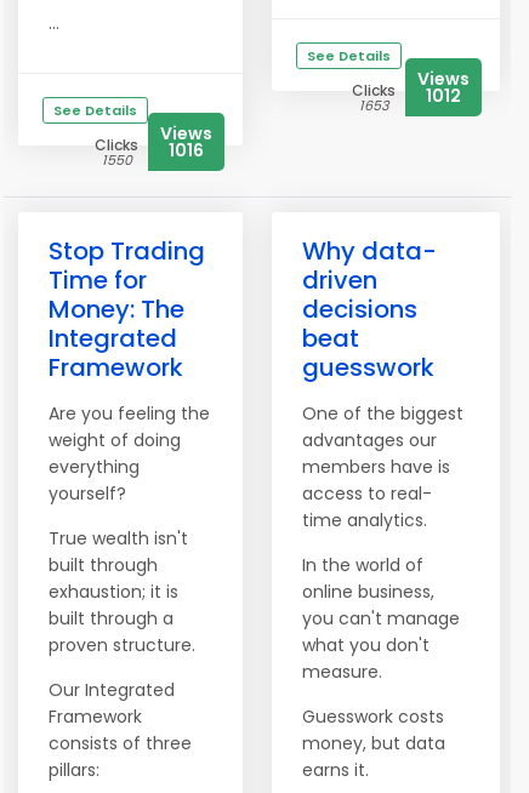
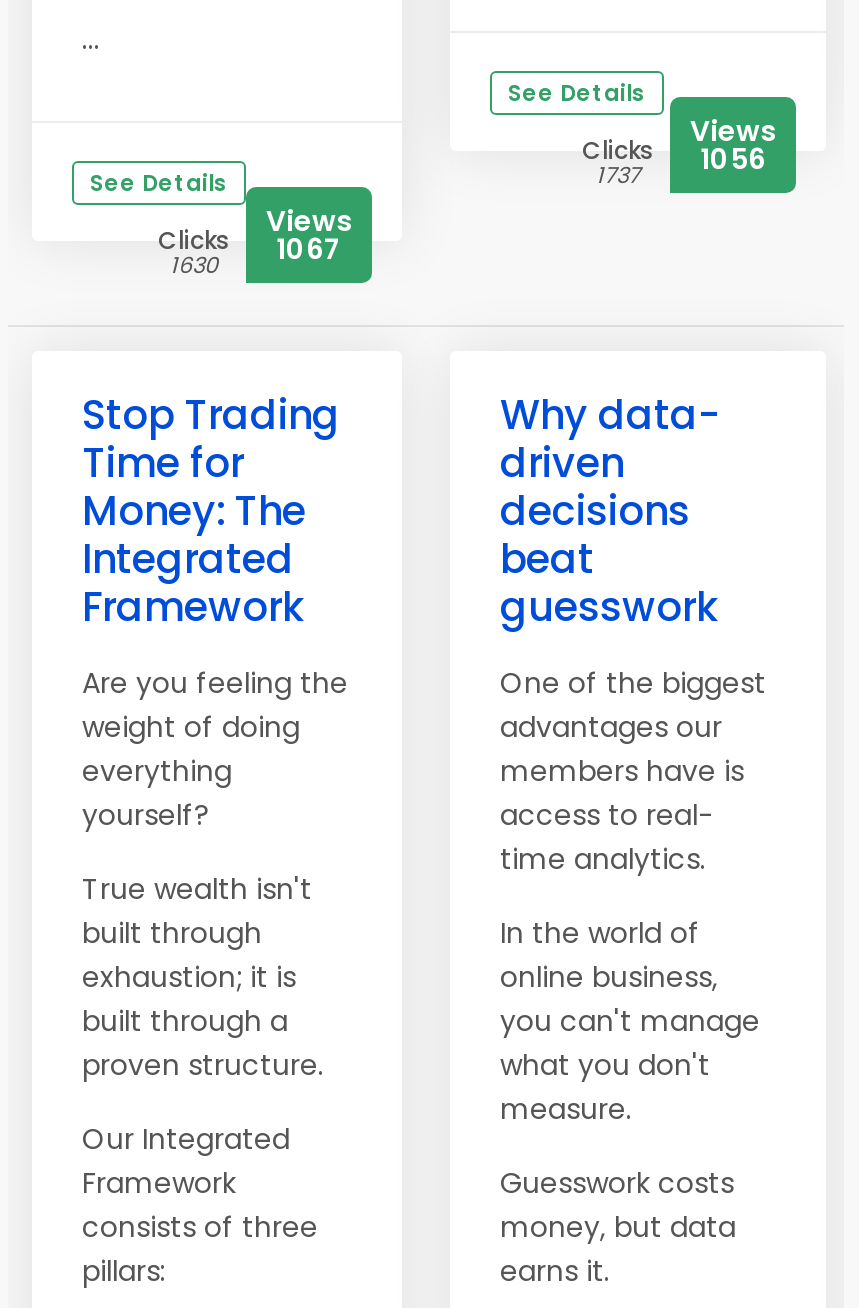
[426,84,461,108] 1012 -> [700,139,766,179] 1056
[359,96,388,115] 1653 -> [596,159,640,191] 1737
[169,138,204,162] 1016 -> [276,229,342,269] 1067
[101,150,132,170] 1550 -> [170,249,218,281] 1630

